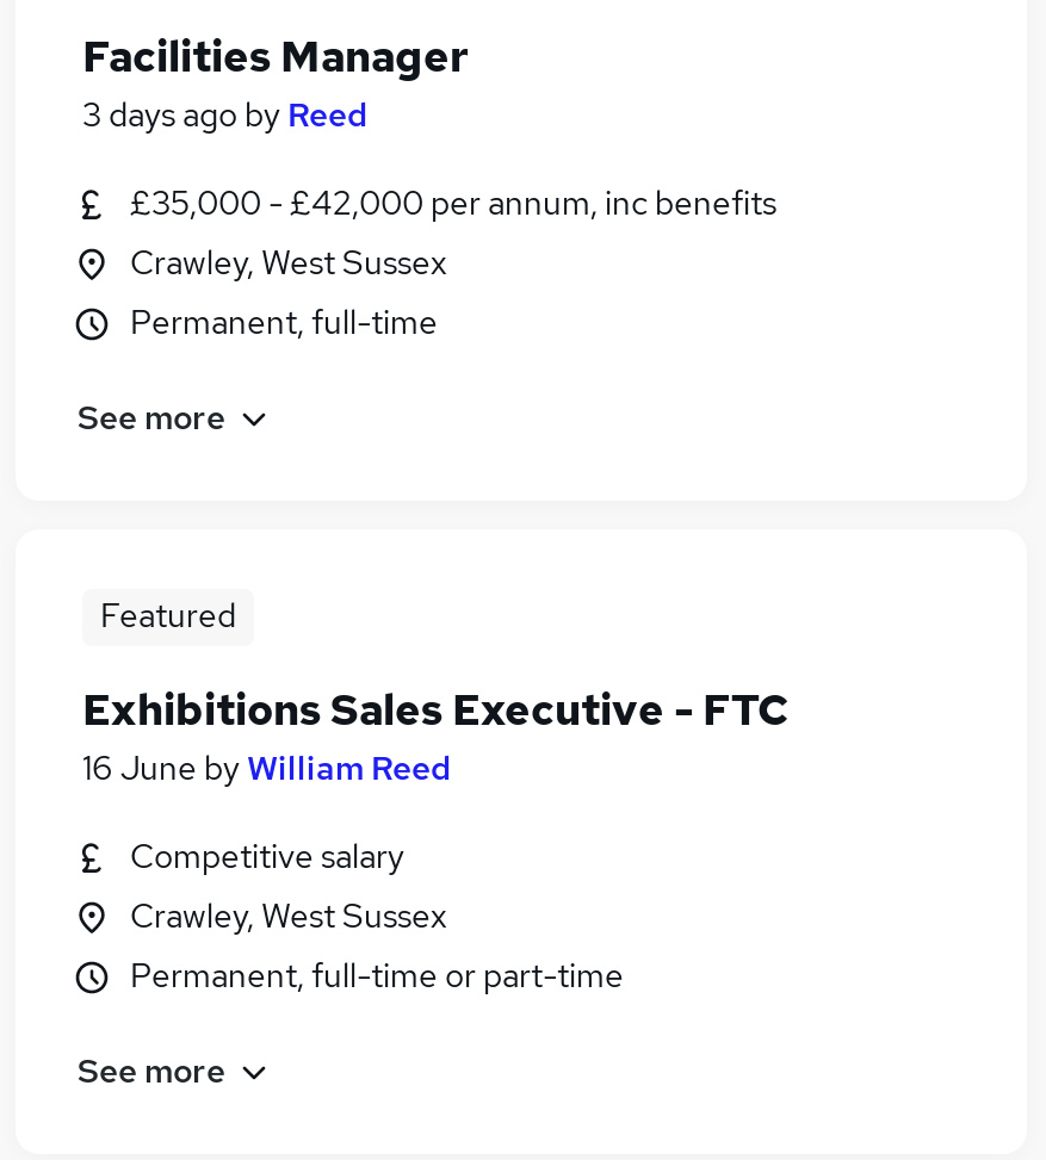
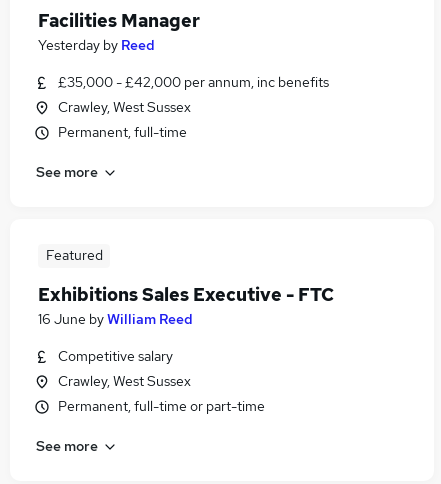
[82,93,369,136] 3 days ago by Reed -> [38,36,155,54] Yesterday by Reed

